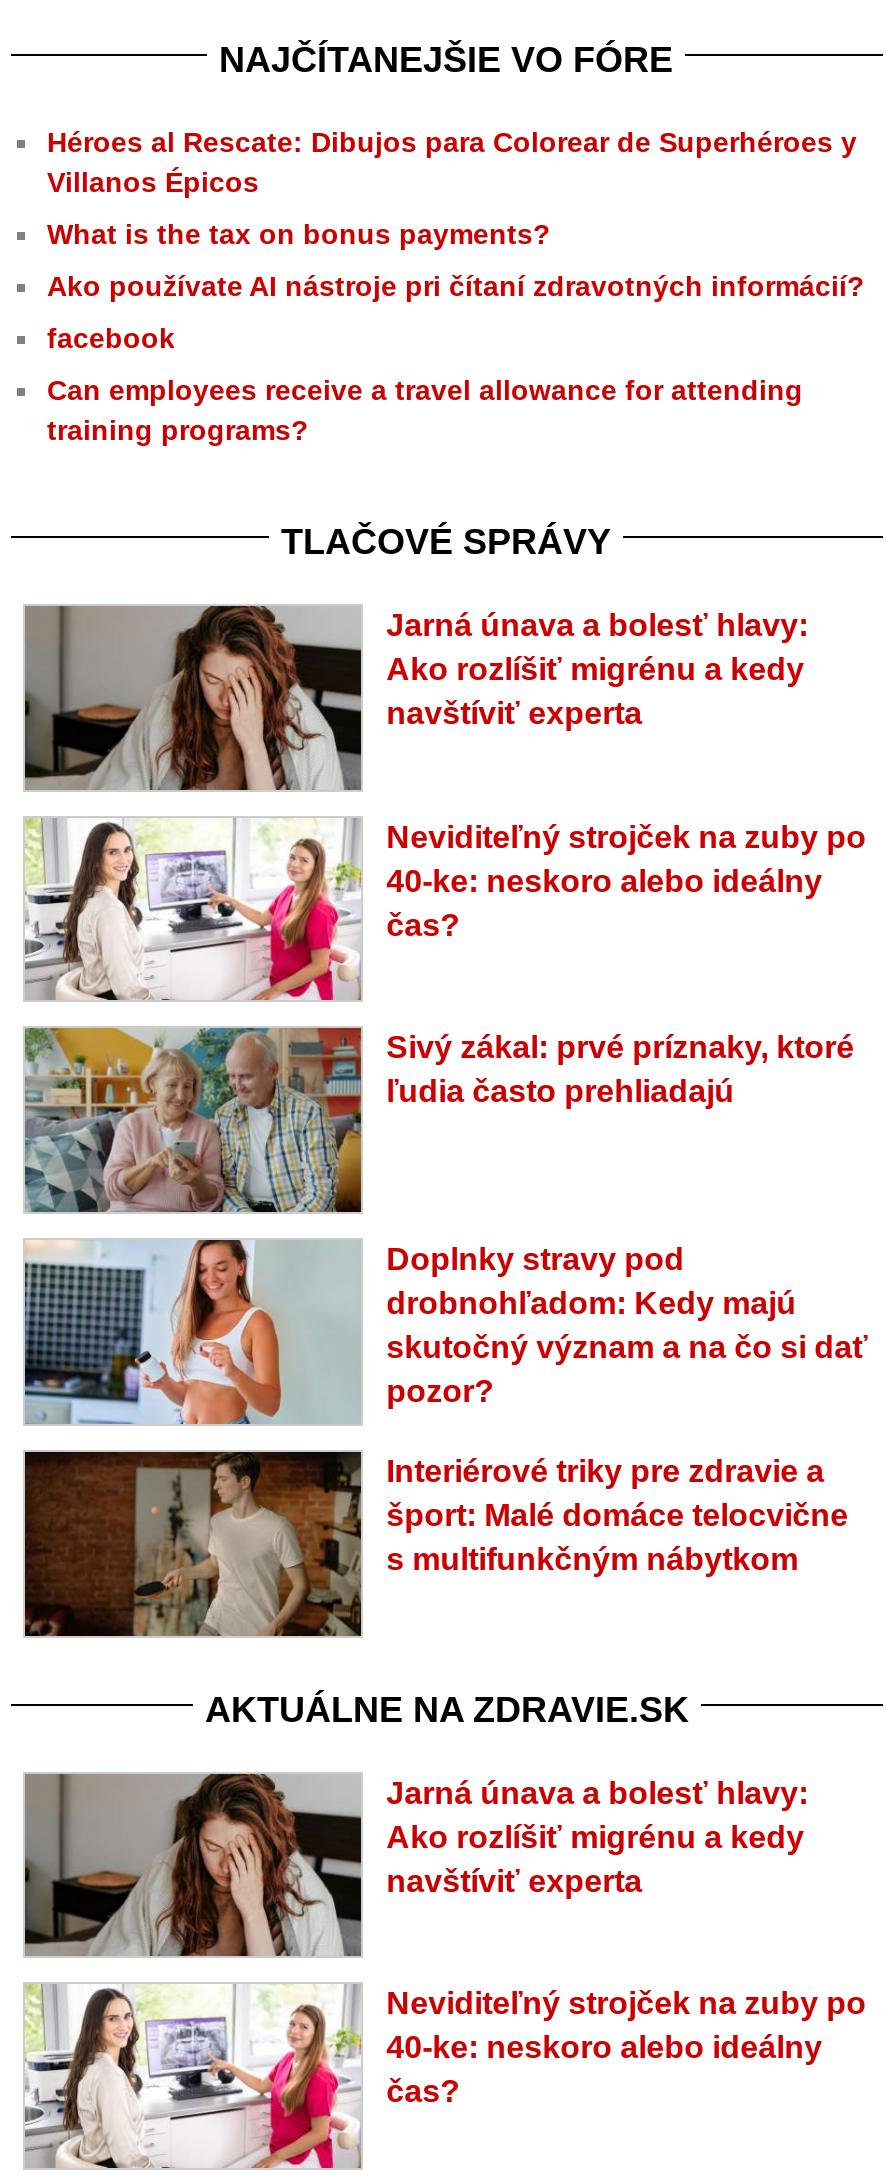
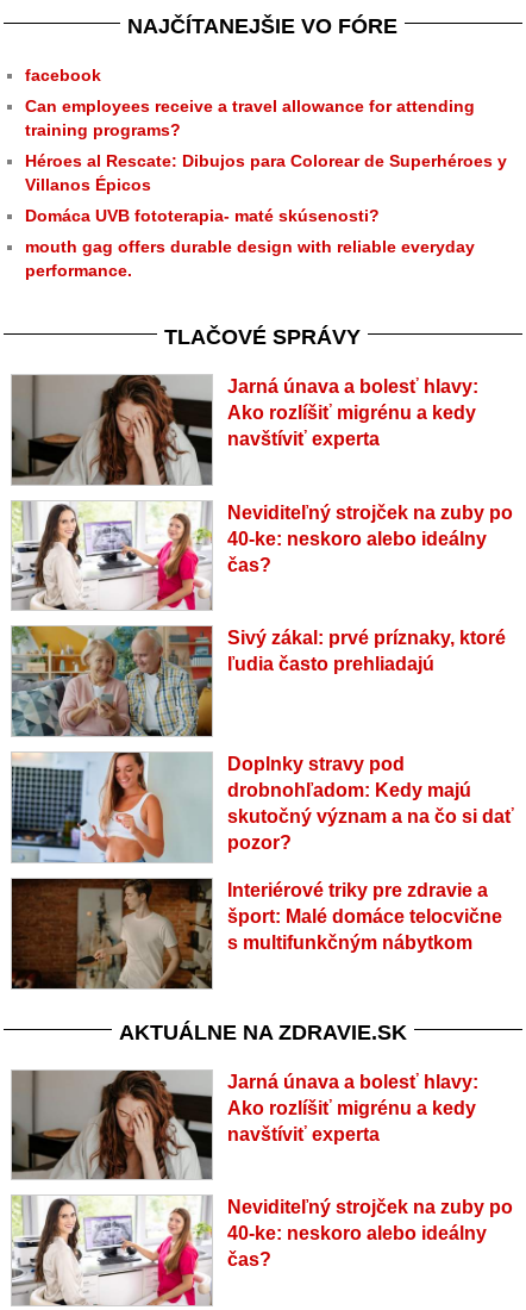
moved [47,126,857,198] -> [25,151,507,194]: Héroes al Rescate: Dibujos para Colorear de Superhéroes y | Villanos Épicos
[47,218,865,302] What is the tax on bonus payments? | Ako používate AI nástroje pri čítaní zdravotných informácií? -> none
moved [47,322,803,446] -> [25,65,475,139]: facebook | Can employees receive a travel allowance for attending | training programs?
none -> [25,206,475,280] Domáca UVB fototerapia- maté skúsenosti? | mouth gag offers durable design with reliable everyday | performance.

